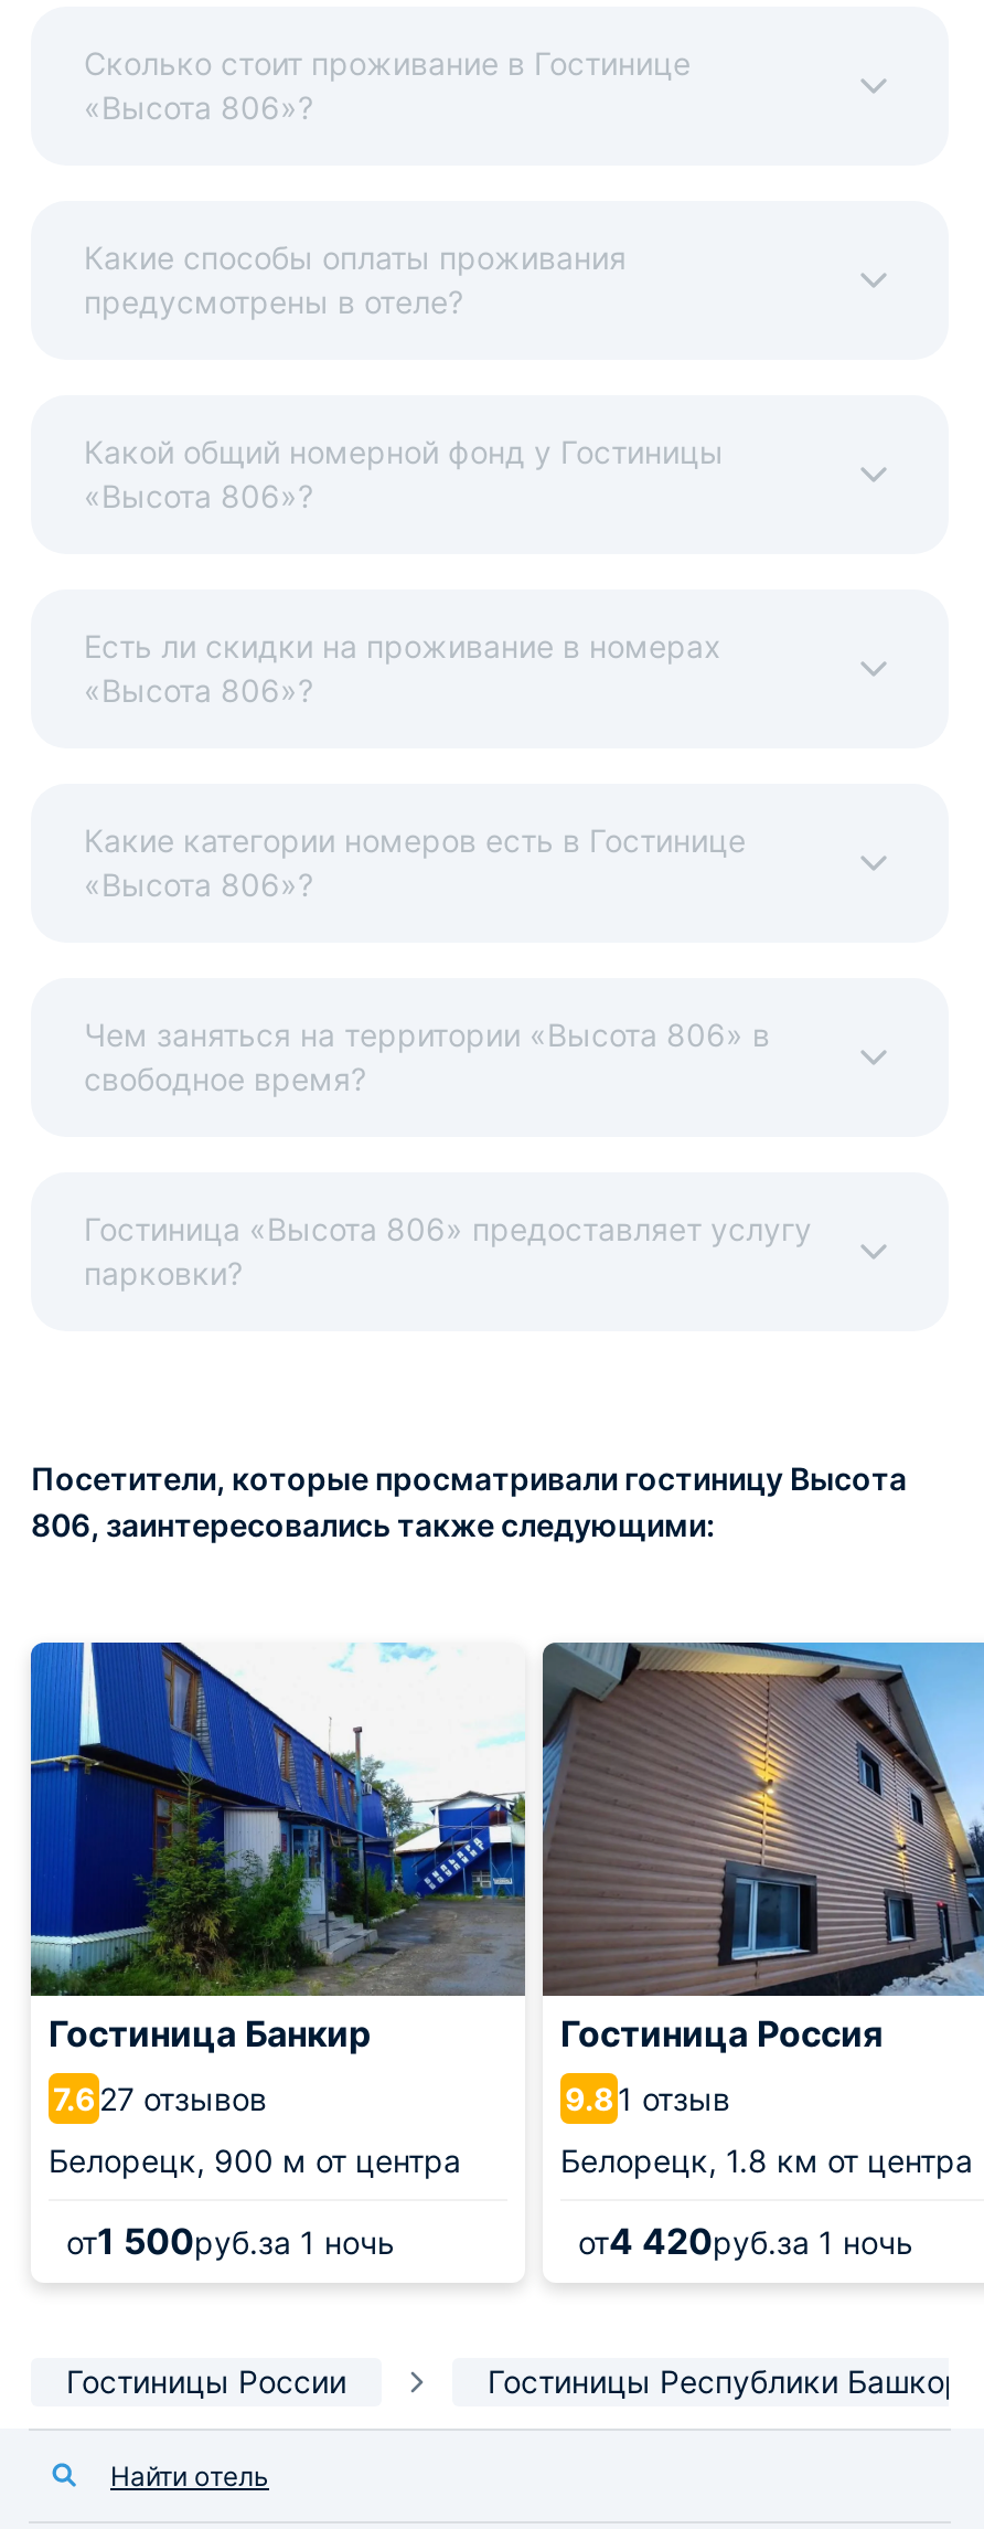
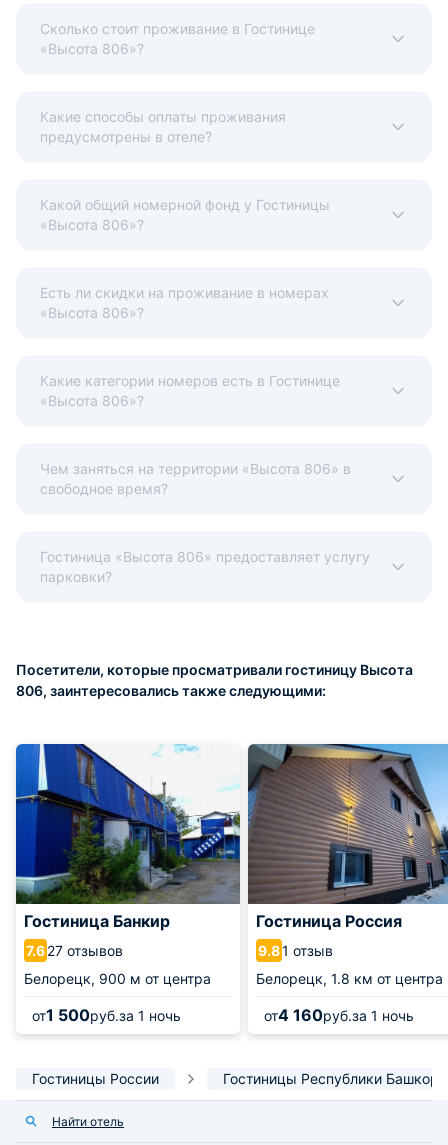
[578,2219,913,2263] от4 420руб.за 1 ночь -> [264,1005,414,1025] от4 160руб.за 1 ночь

